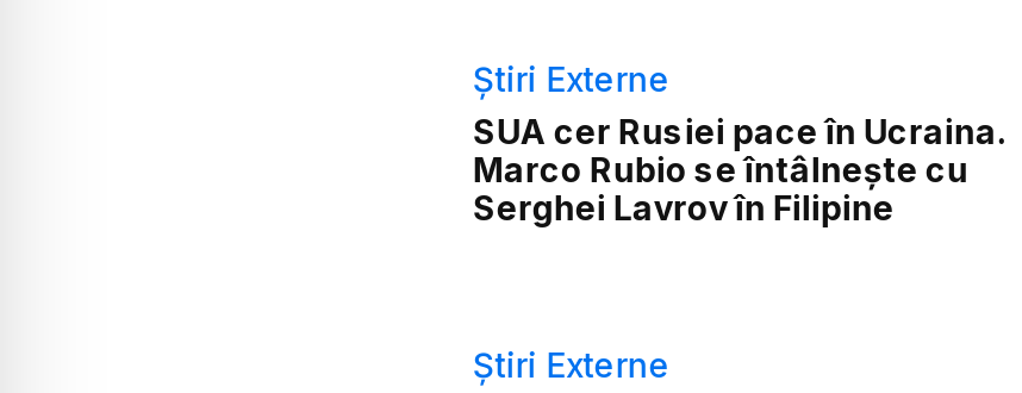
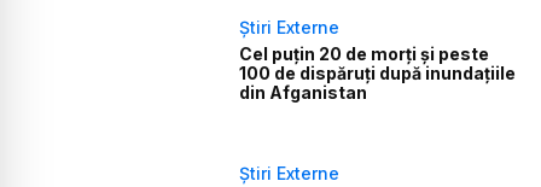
[473,110,1006,227] SUA cer Rusiei pace în Ucraina. | Marco Rubio se întâlnește cu | Serghei Lavrov în Filipine -> [240,44,516,103] Cel puțin 20 de morți și peste | 100 de dispăruți după inundațiile | din Afganistan

